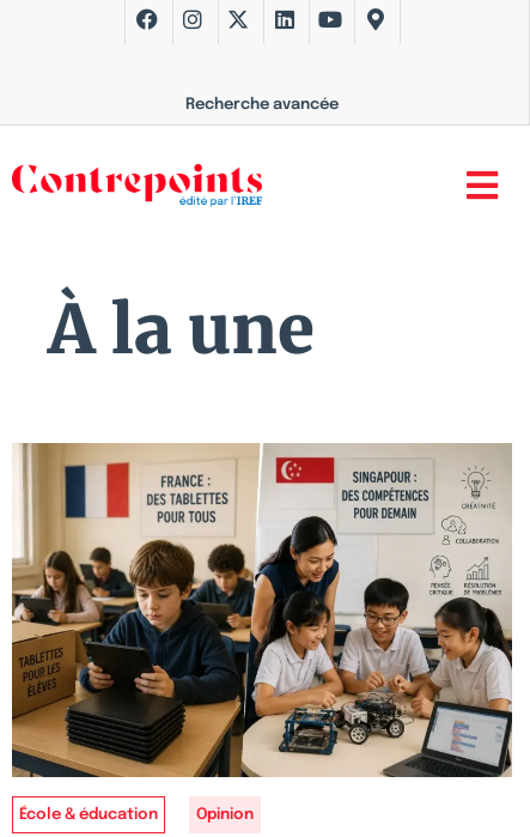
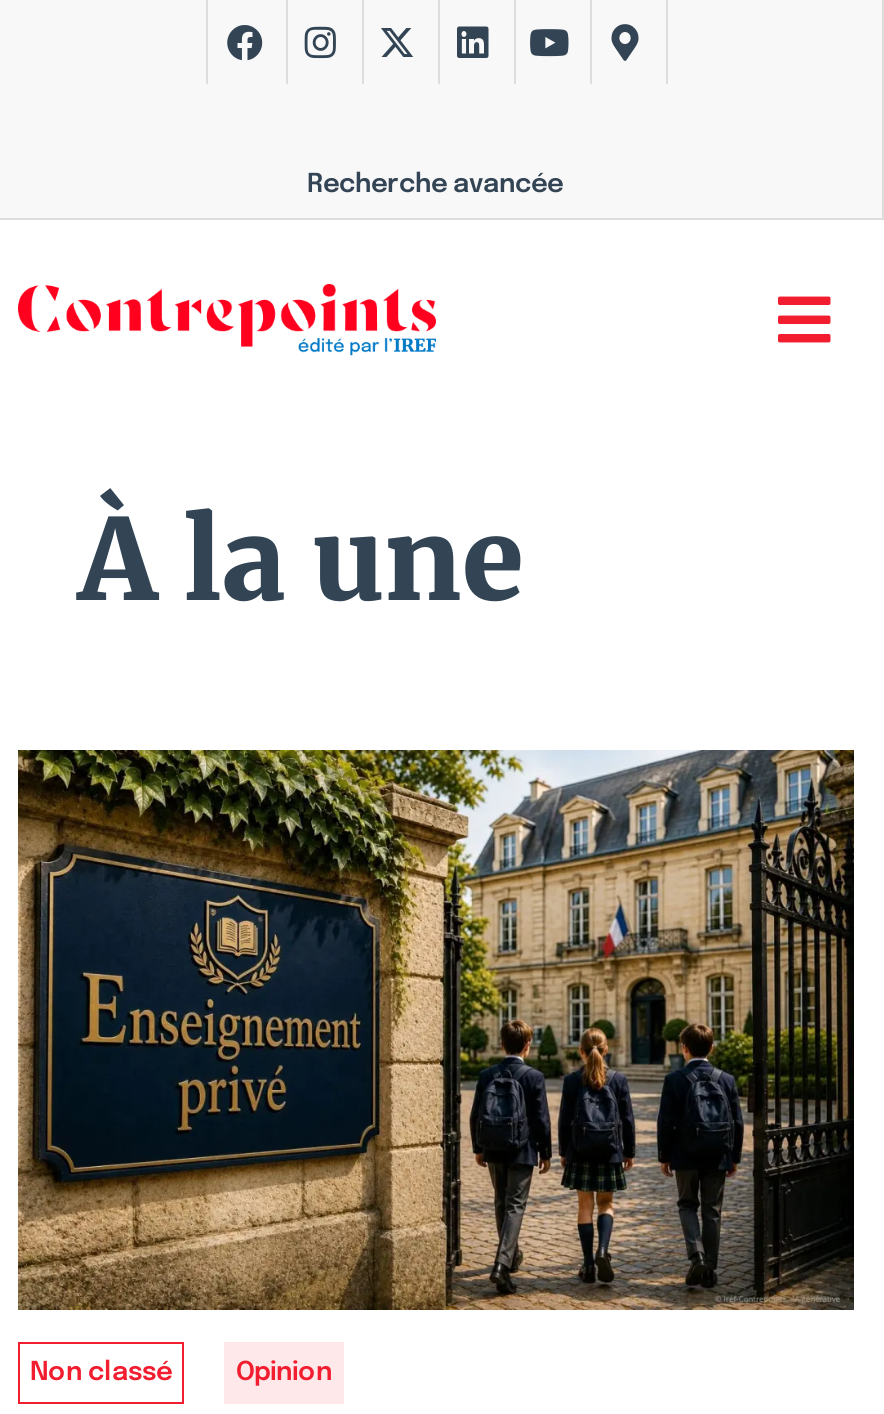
[11,442,513,822] [image] | École & éducation -> [16,748,856,1385] [image] | Non classé

